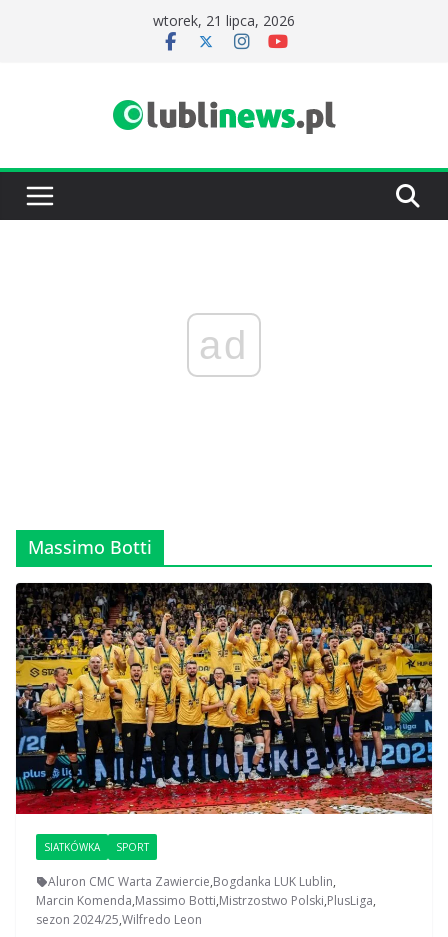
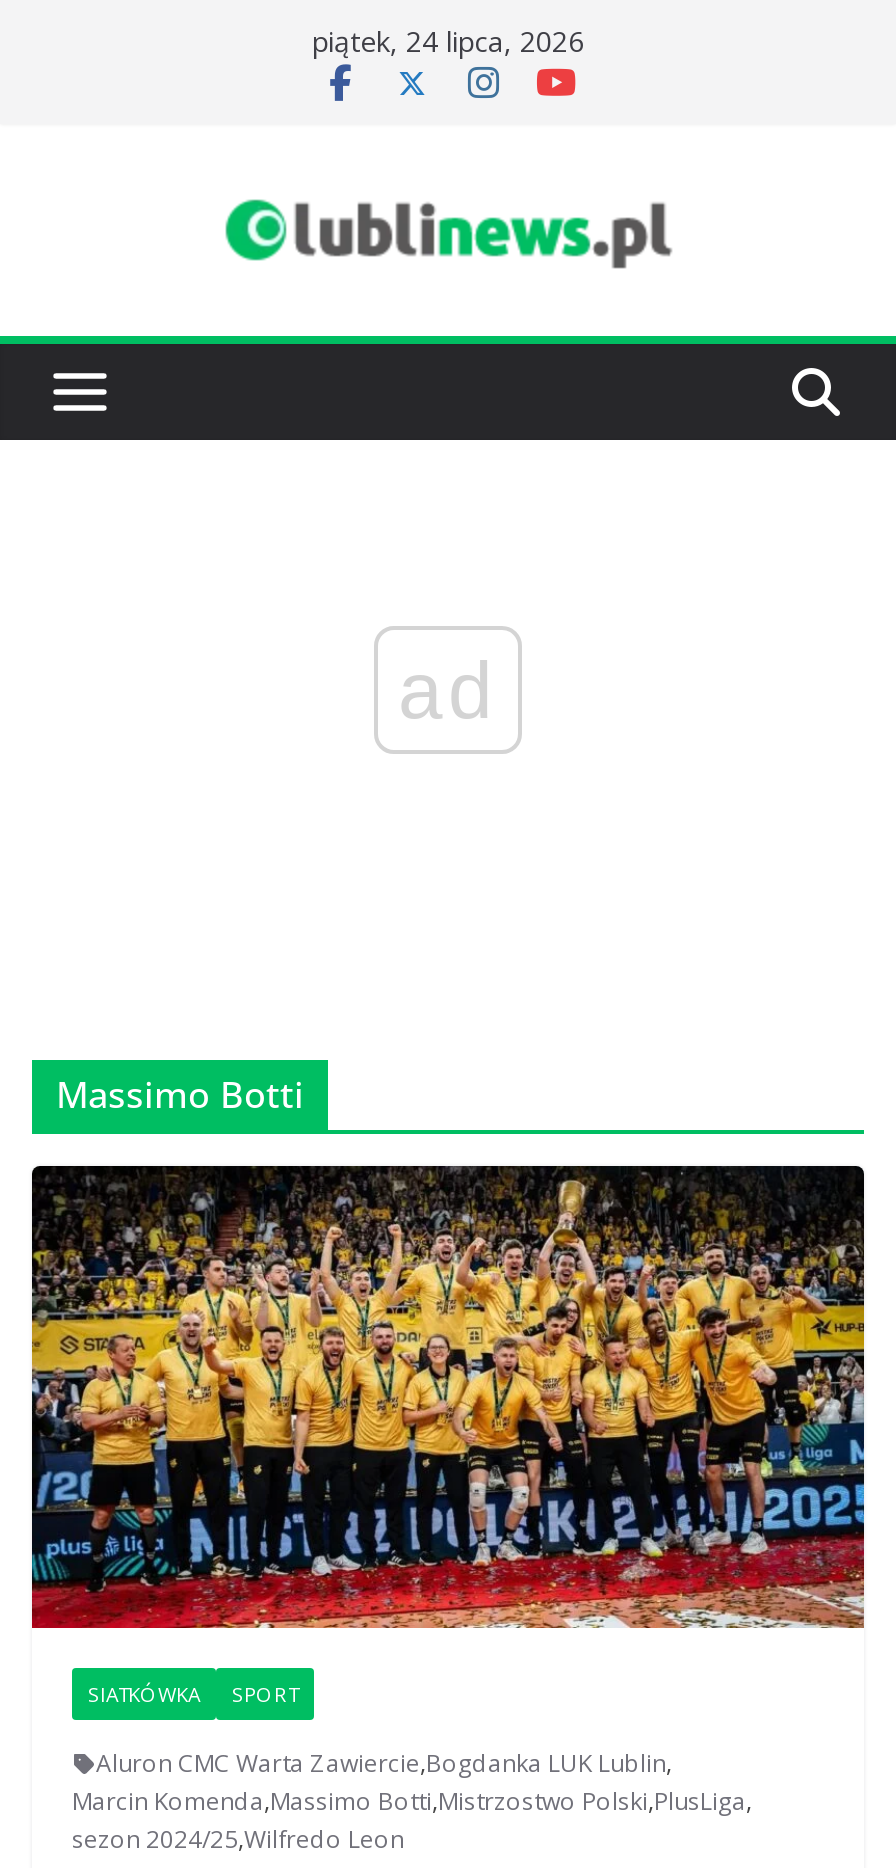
[153,11,295,30] wtorek, 21 lipca, 2026 -> [312,22,584,60] piątek, 24 lipca, 2026

